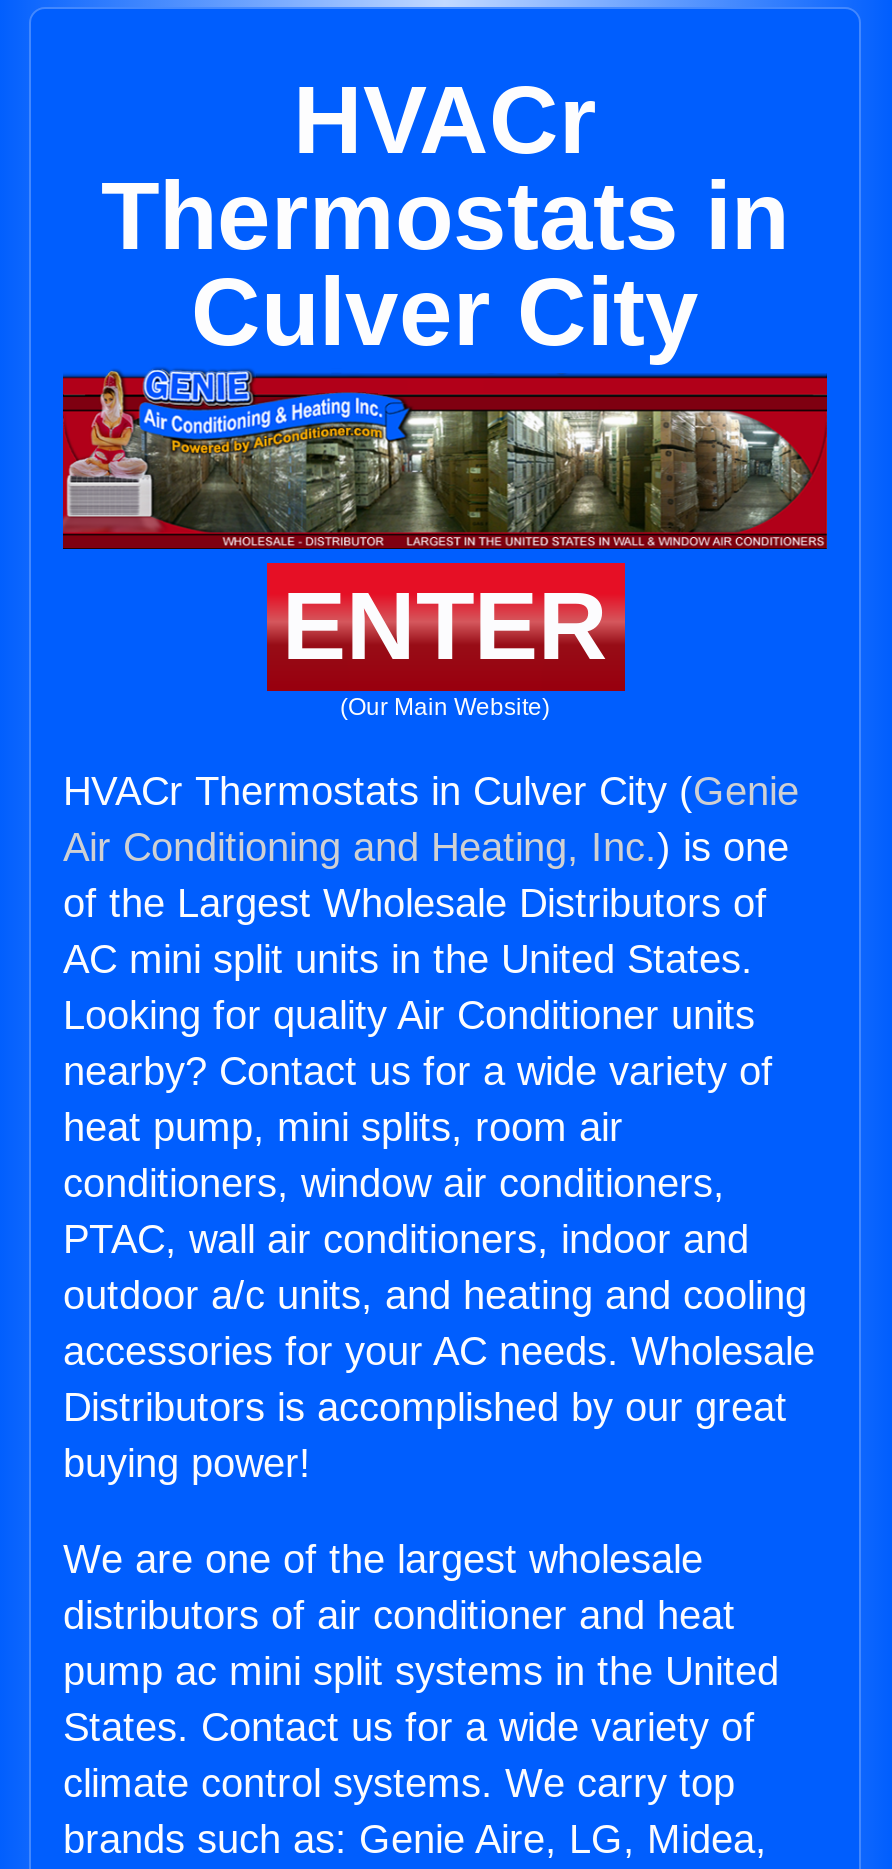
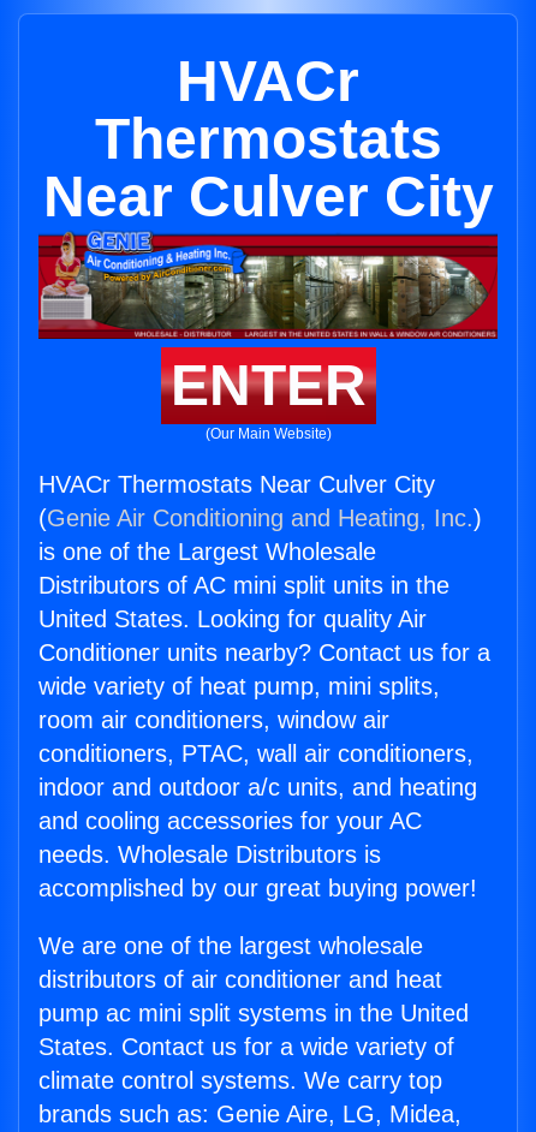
[101,163,789,365] Thermostats in | Culver City -> [43,107,493,228] Thermostats | Near Culver City
[63,769,815,1485] HVACr Thermostats in Culver City (Genie | Air Conditioning and Heating, Inc.) is one | of the Largest Wholesale Distributors of | AC mini split units in the United States. | Looking for quality Air Conditioner units | nearby? Contact us for a wide variety of | heat pump, mini splits, room air | conditioners, window air conditioners, | PTAC, wall air conditioners, indoor and | outdoor a/c units, and heating and cooling | accessories for your AC needs. Wholesale | Distributors is accomplished by our great | buying power! -> [38,471,490,901] HVACr Thermostats Near Culver City | (Genie Air Conditioning and Heating, Inc.) | is one of the Largest Wholesale | Distributors of AC mini split units in the | United States. Looking for quality Air | Conditioner units nearby? Contact us for a | wide variety of heat pump, mini splits, | room air conditioners, window air | conditioners, PTAC, wall air conditioners, | indoor and outdoor a/c units, and heating | and cooling accessories for your AC | needs. Wholesale Distributors is | accomplished by our great buying power!

